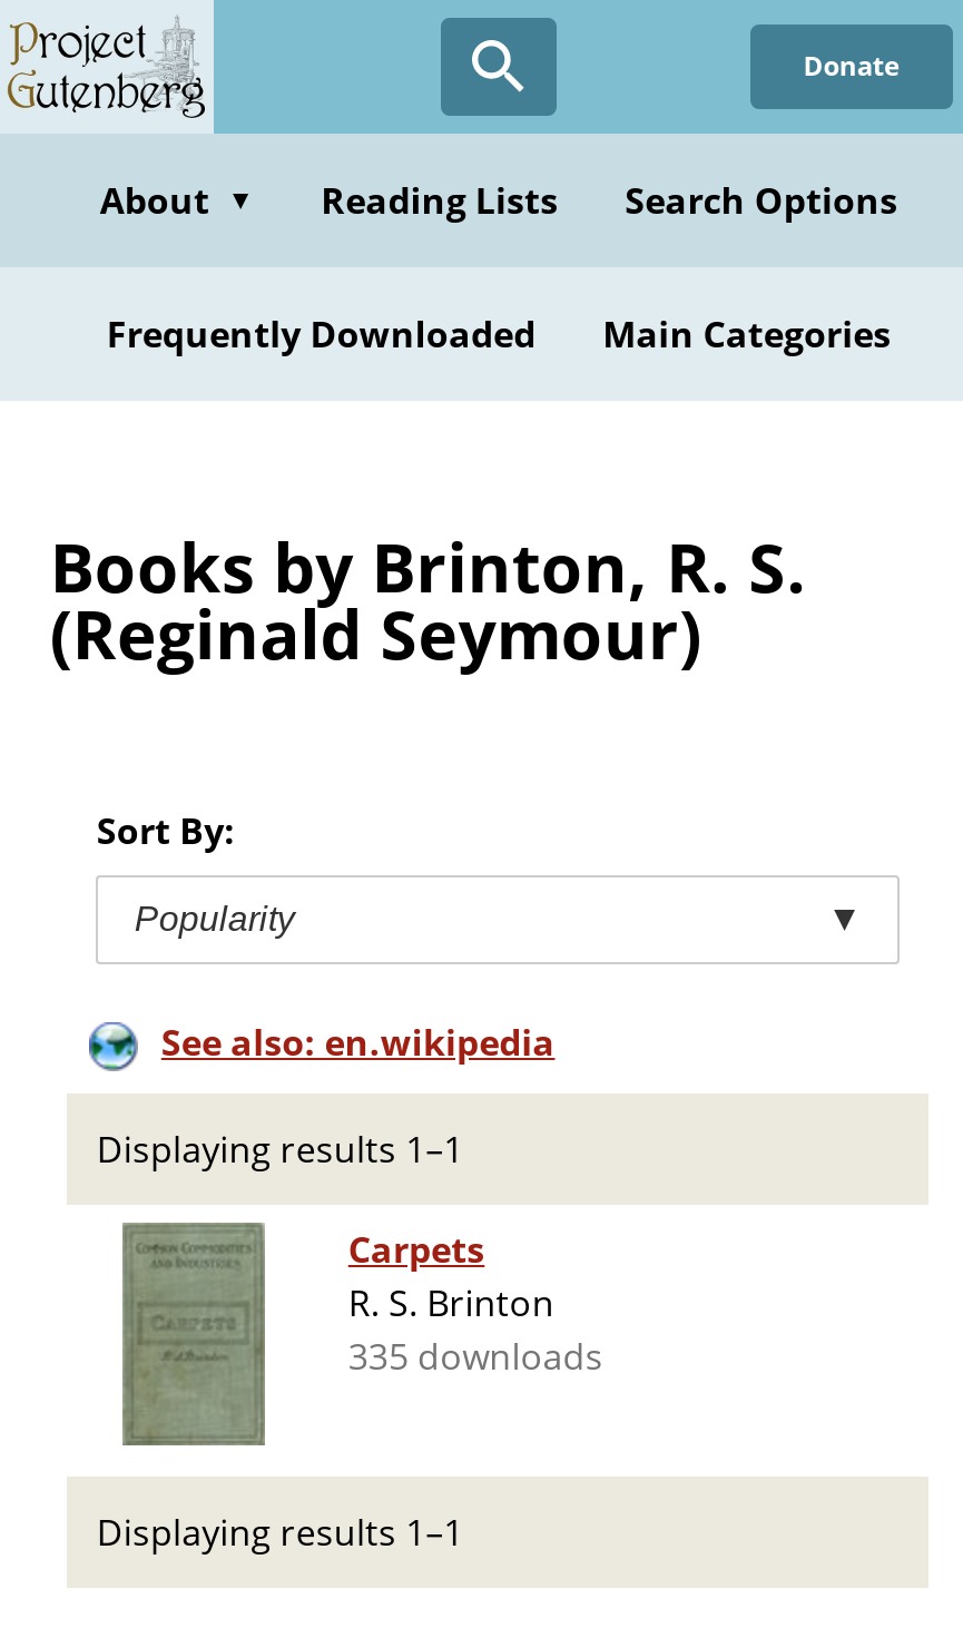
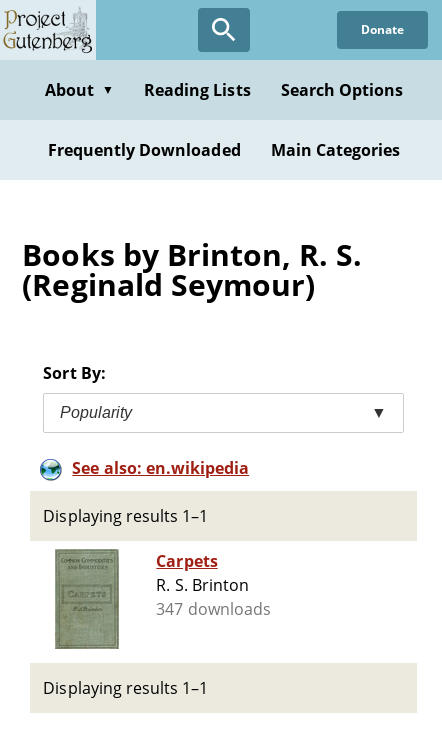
[348,1332,603,1381] 335 downloads -> [156,598,271,620] 347 downloads

